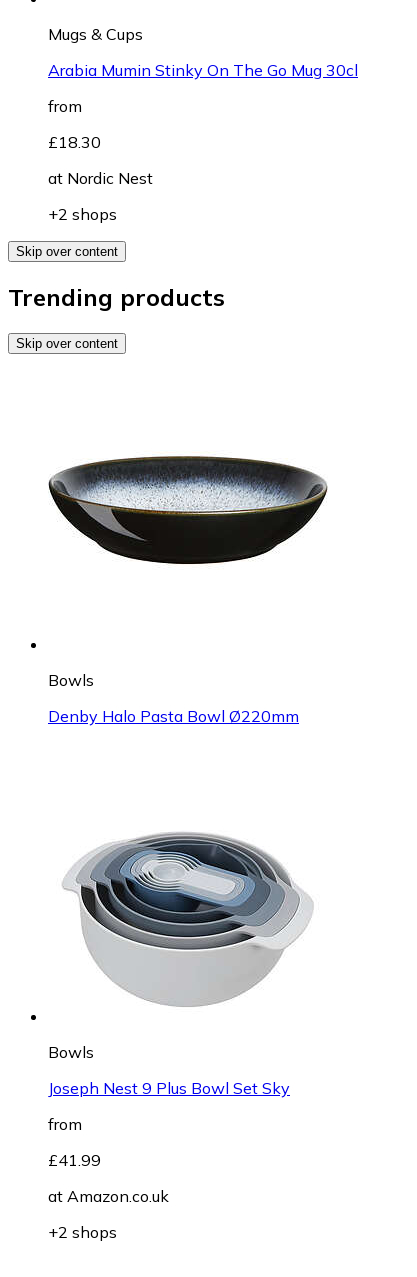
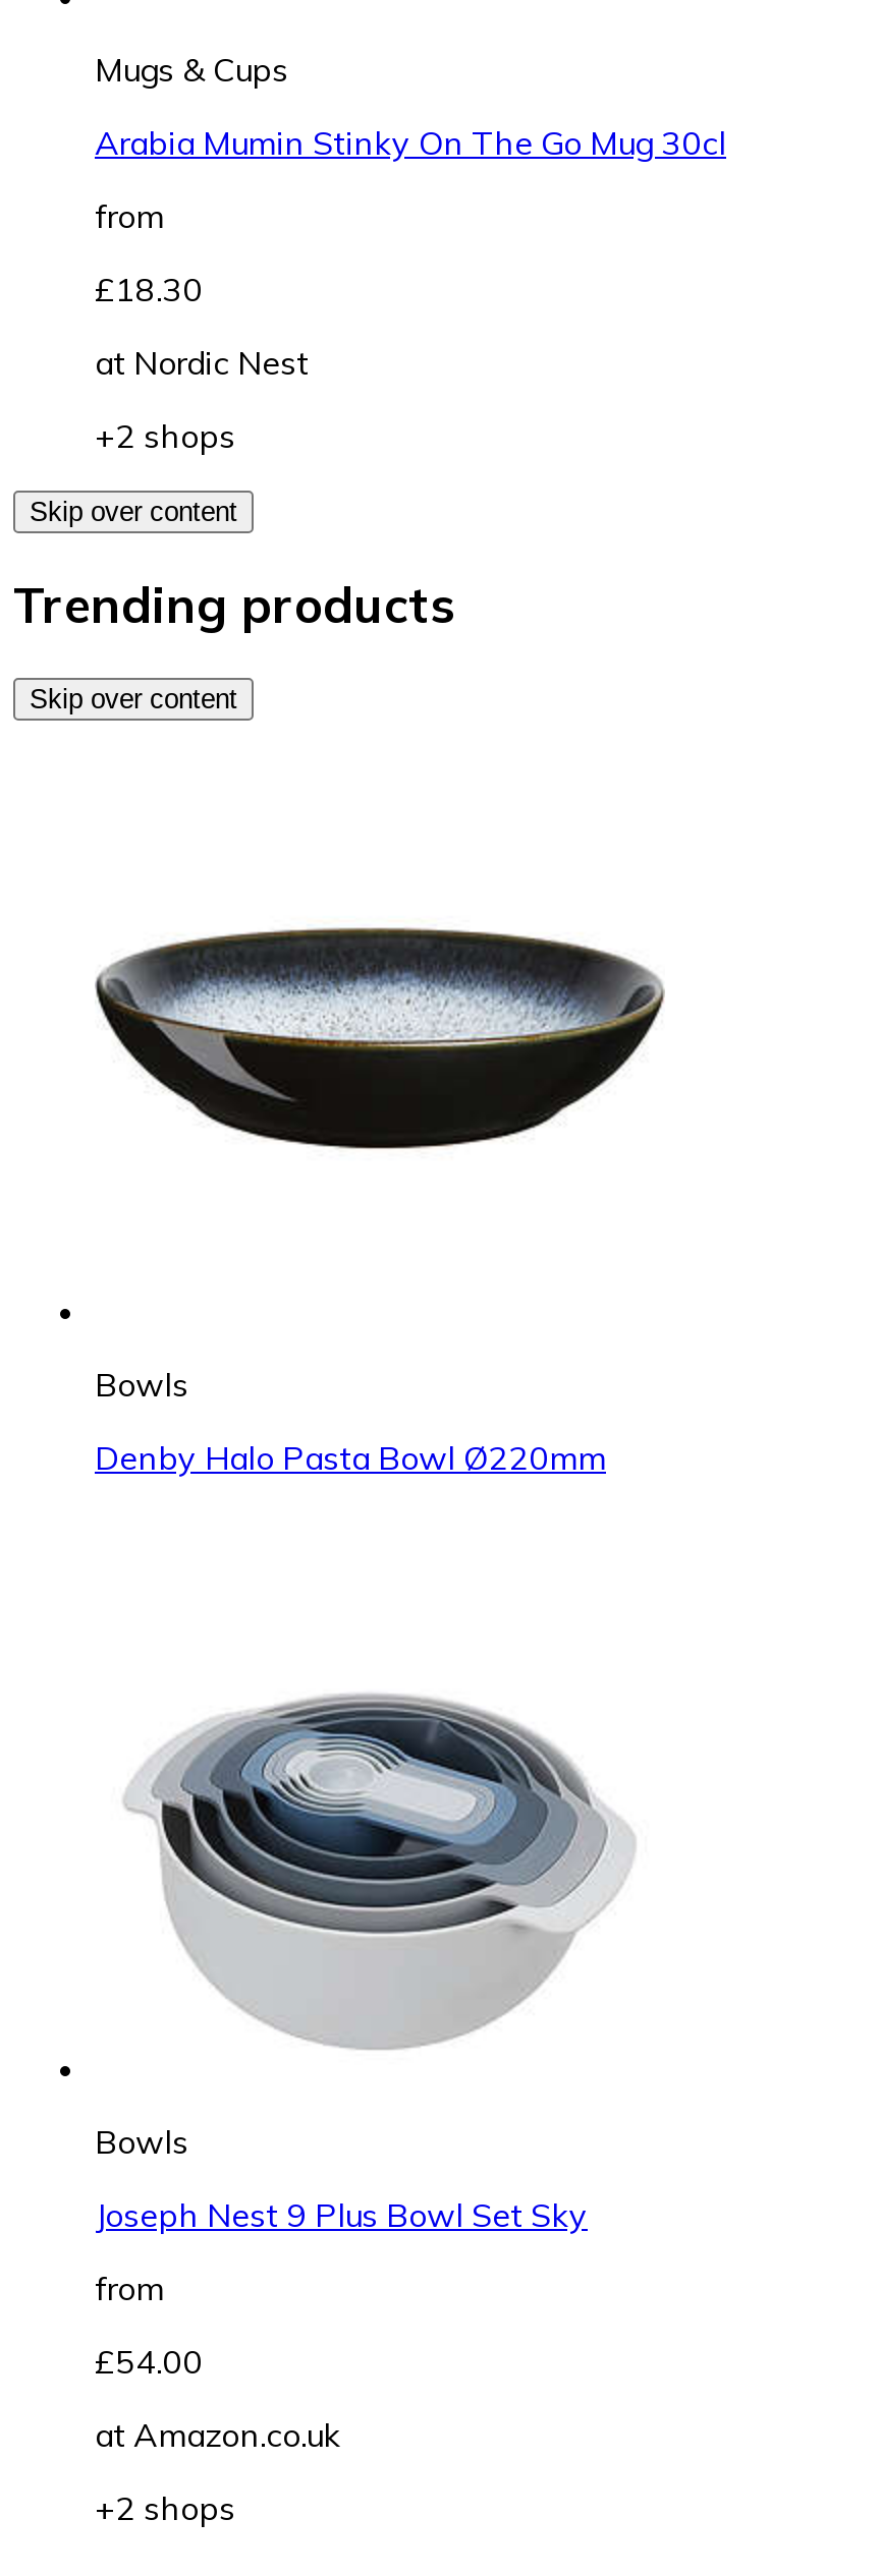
[48,1150,101,1170] £41.99 -> [95,2340,203,2381] £54.00

